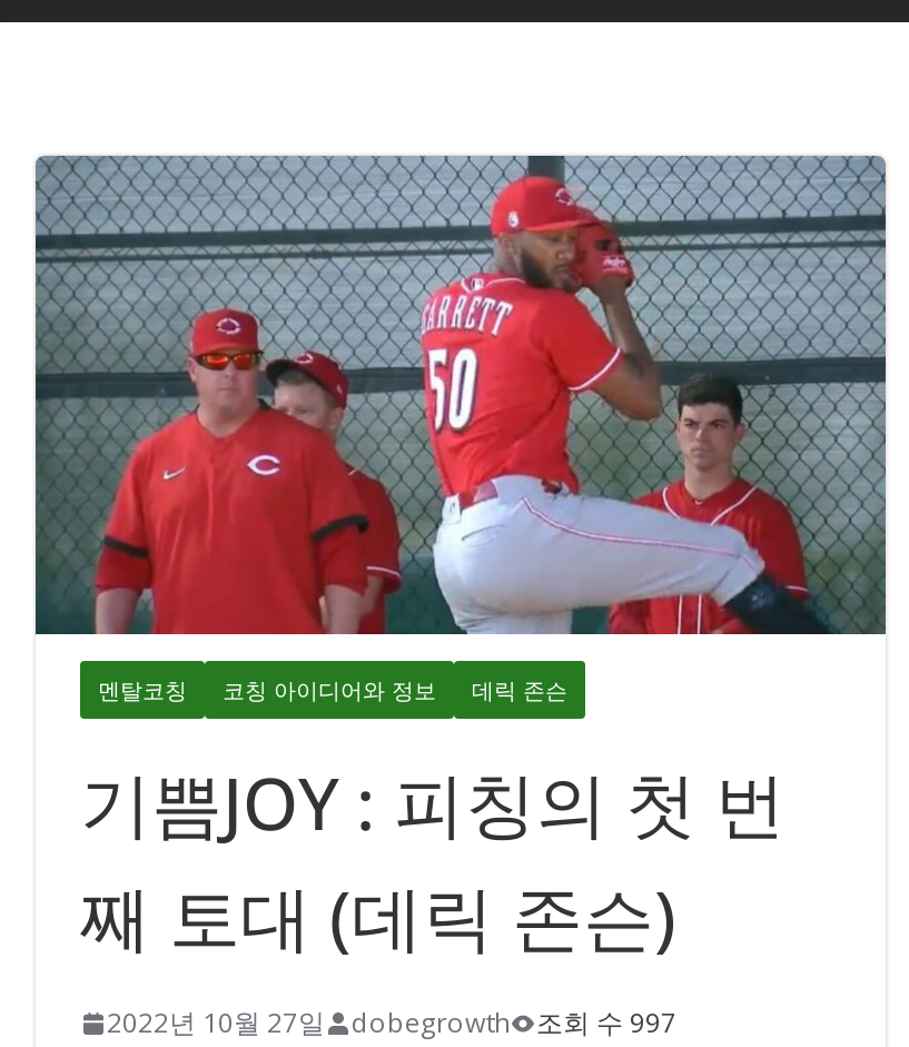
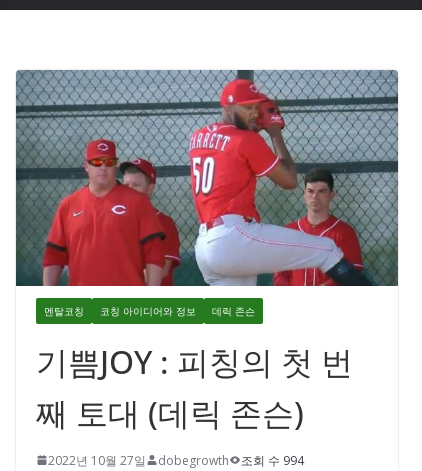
[536,1004,676,1042] 조회 수 997 -> [241,452,304,469] 조회 수 994

